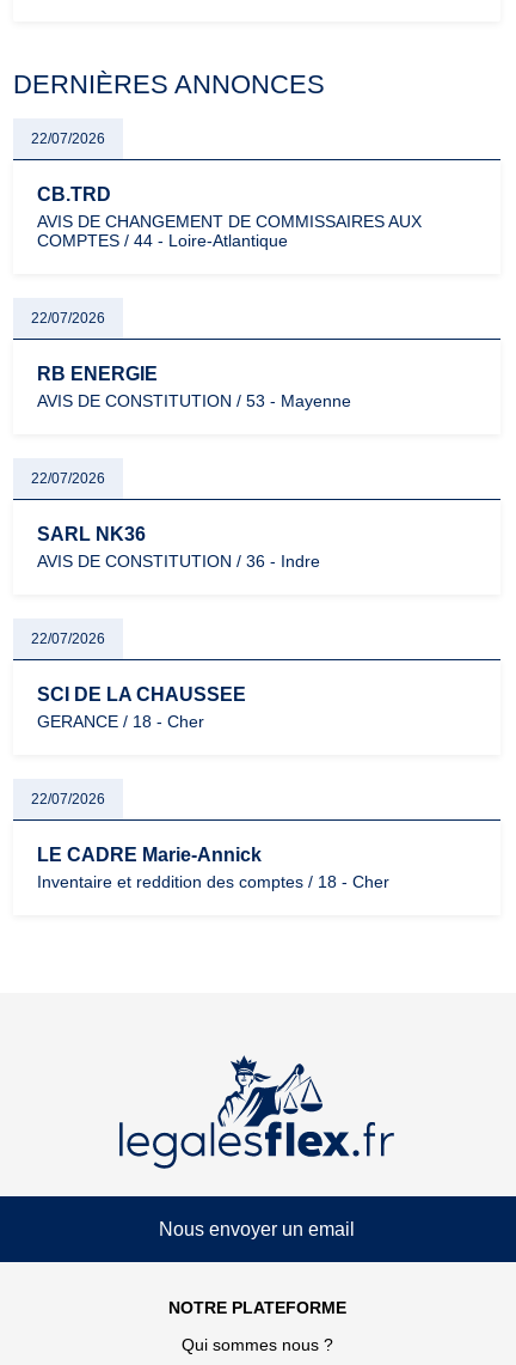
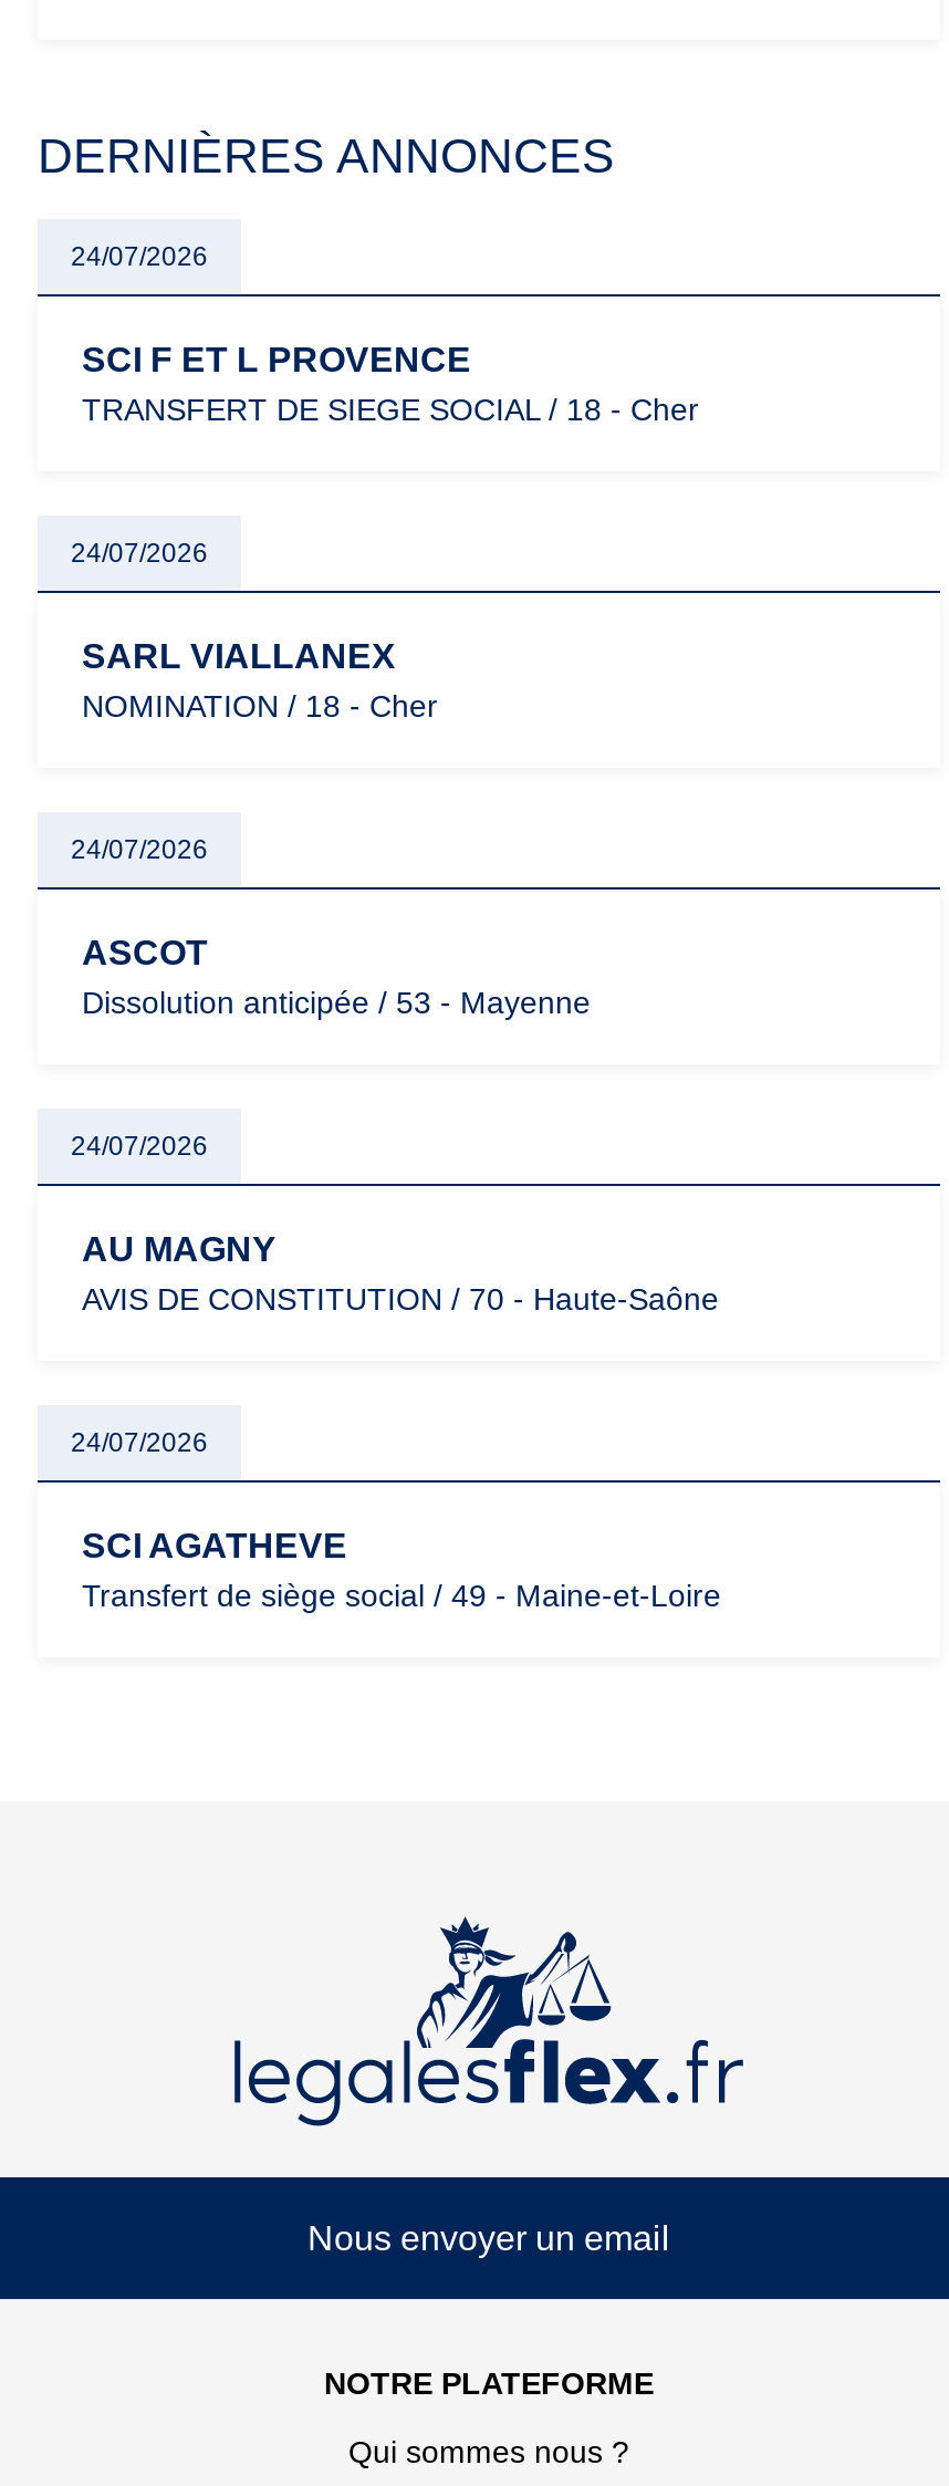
[31,130,105,147] 22/07/2026 -> [71,241,208,272] 24/07/2026
[37,184,422,250] CB.TRD | AVIS DE CHANGEMENT DE COMMISSAIRES AUX | COMPTES / 44 - Loire-Atlantique -> [82,341,699,427] SCI F ET L PROVENCE | TRANSFERT DE SIEGE SOCIAL / 18 - Cher
[31,310,105,327] 22/07/2026 -> [71,538,208,569] 24/07/2026
[37,364,351,410] RB ENERGIE | AVIS DE CONSTITUTION / 53 - Mayenne -> [82,637,438,724] SARL VIALLANEX | NOMINATION / 18 - Cher
[31,470,105,487] 22/07/2026 -> [71,834,208,865] 24/07/2026
[37,524,320,571] SARL NK36 | AVIS DE CONSTITUTION / 36 - Indre -> [82,934,591,1020] ASCOT | Dissolution anticipée / 53 - Mayenne
[31,630,105,647] 22/07/2026 -> [71,1131,208,1162] 24/07/2026
[37,684,246,731] SCI DE LA CHAUSSEE | GERANCE / 18 - Cher -> [82,1230,719,1317] AU MAGNY | AVIS DE CONSTITUTION / 70 - Haute-Saône
[31,791,105,808] 22/07/2026 -> [71,1427,208,1458] 24/07/2026
[37,845,389,891] LE CADRE Marie-Annick | Inventaire et reddition des comptes / 18 - Cher -> [82,1527,721,1613] SCI AGATHEVE | Transfert de siège social / 49 - Maine-et-Loire

